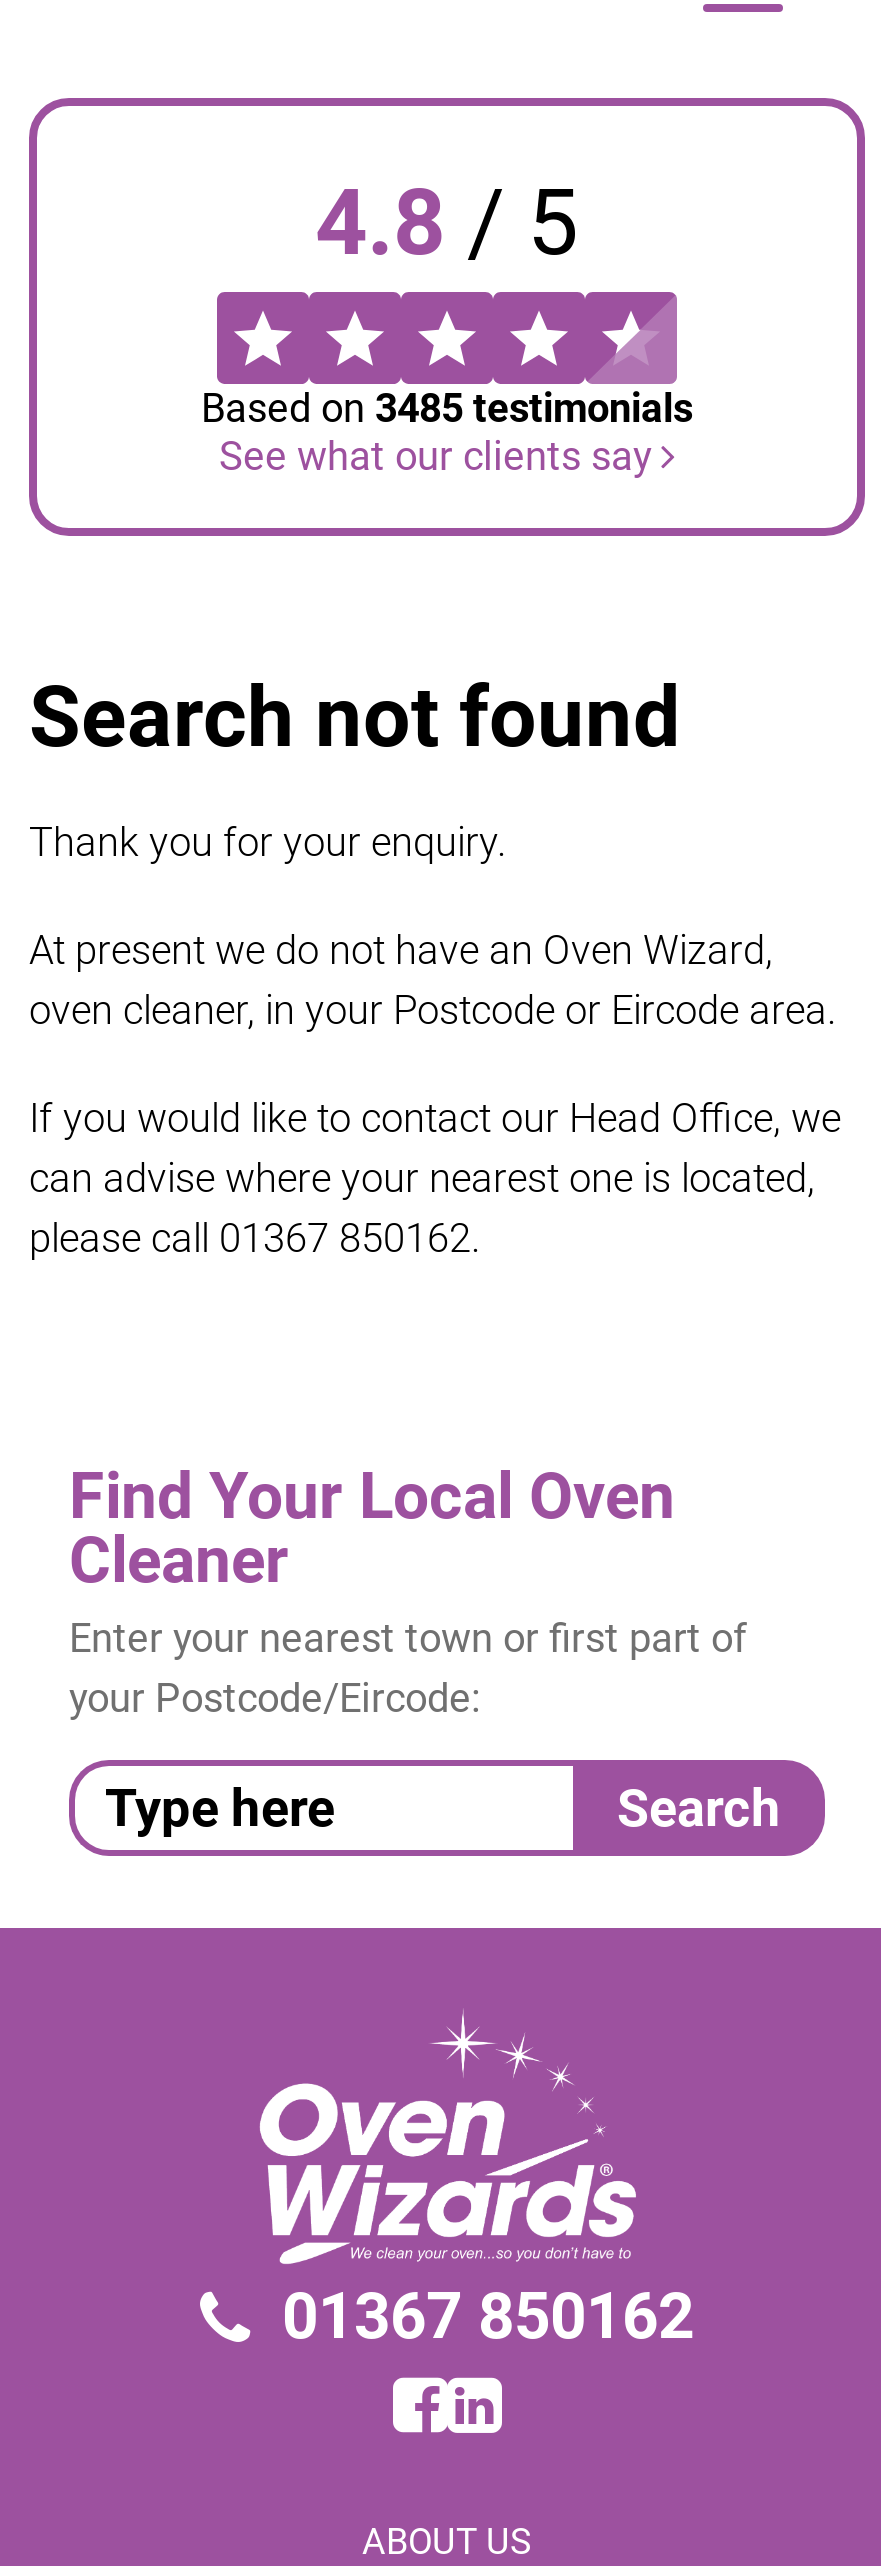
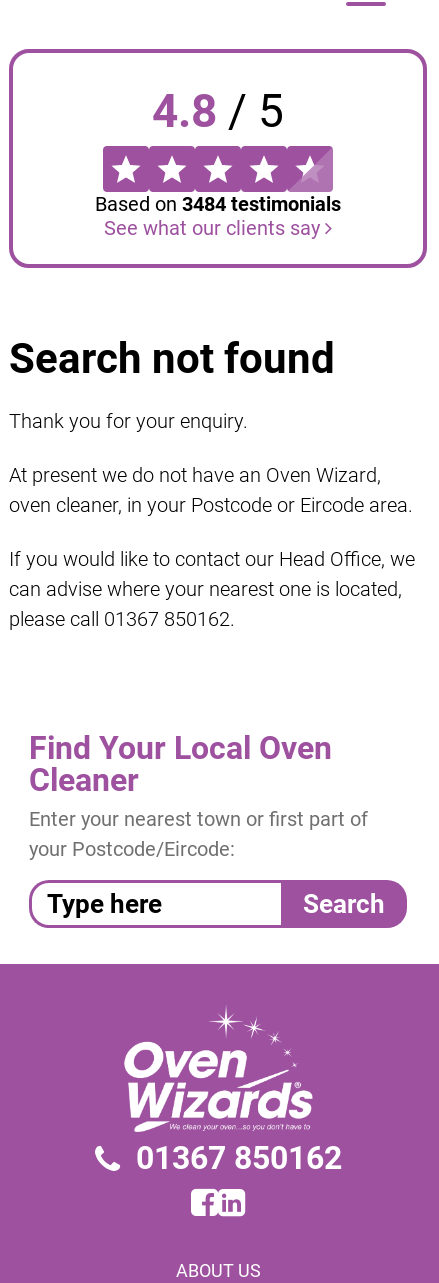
[201,384,693,432] Based on3485testimonials -> [95,192,341,216] Based on3484testimonials

